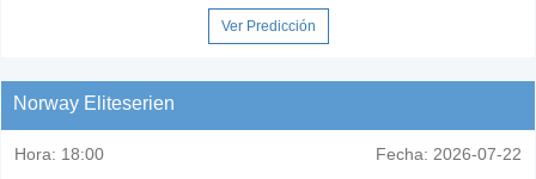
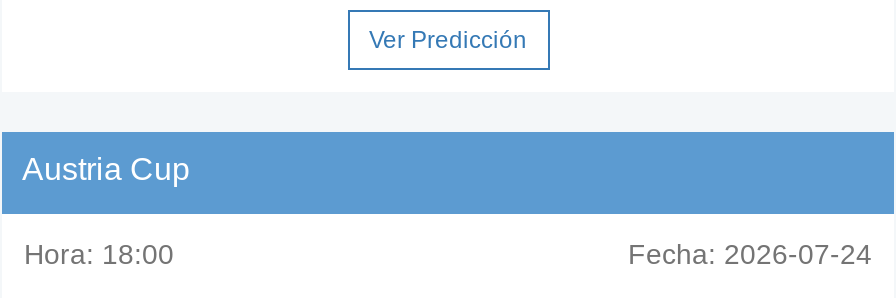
[13,93,175,113] Norway Eliteserien -> [22,152,190,186] Austria Cup
[376,144,522,163] Fecha: 2026-07-22 -> [628,238,872,270] Fecha: 2026-07-24

